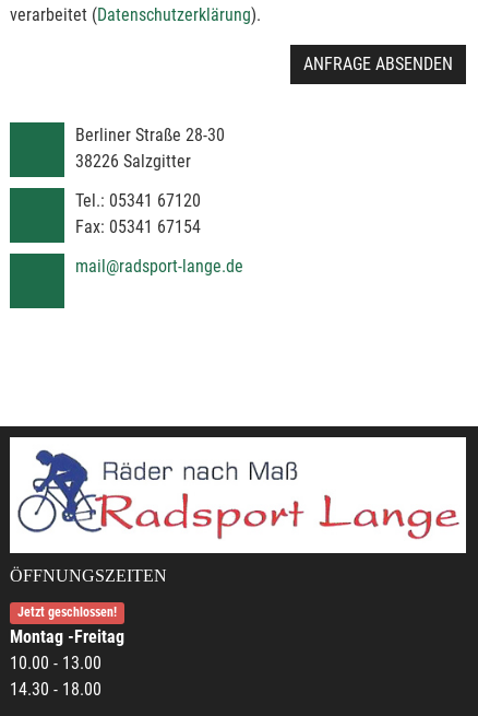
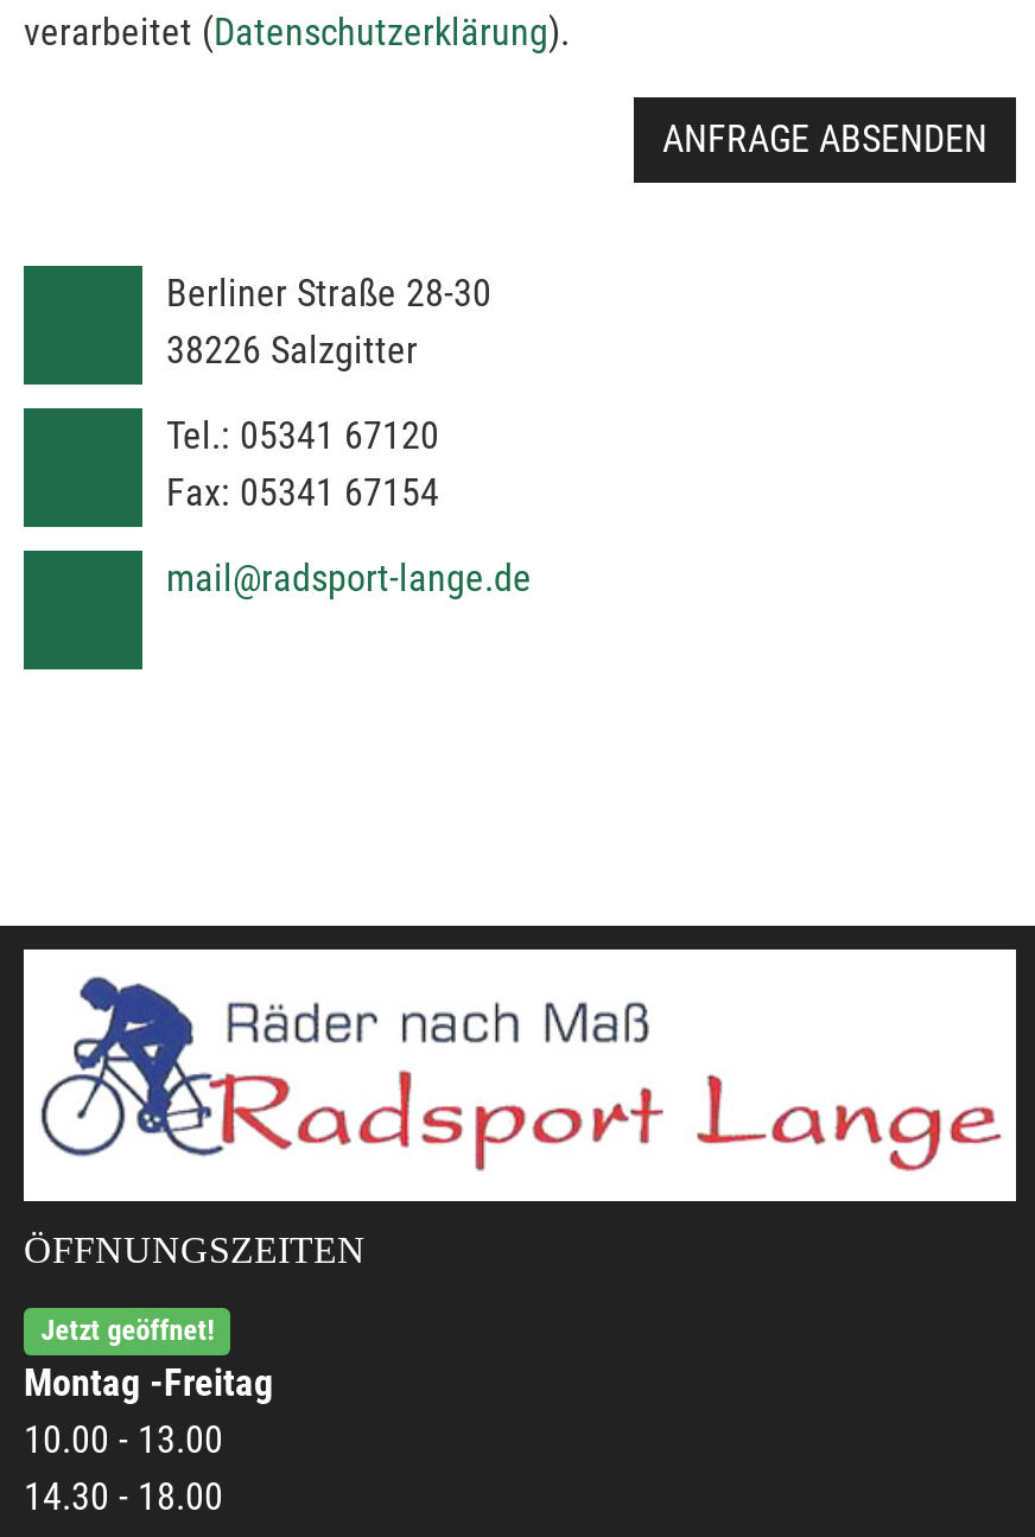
[18,605,117,620] Jetzt geschlossen! -> [41,1313,214,1346] Jetzt geöffnet!

